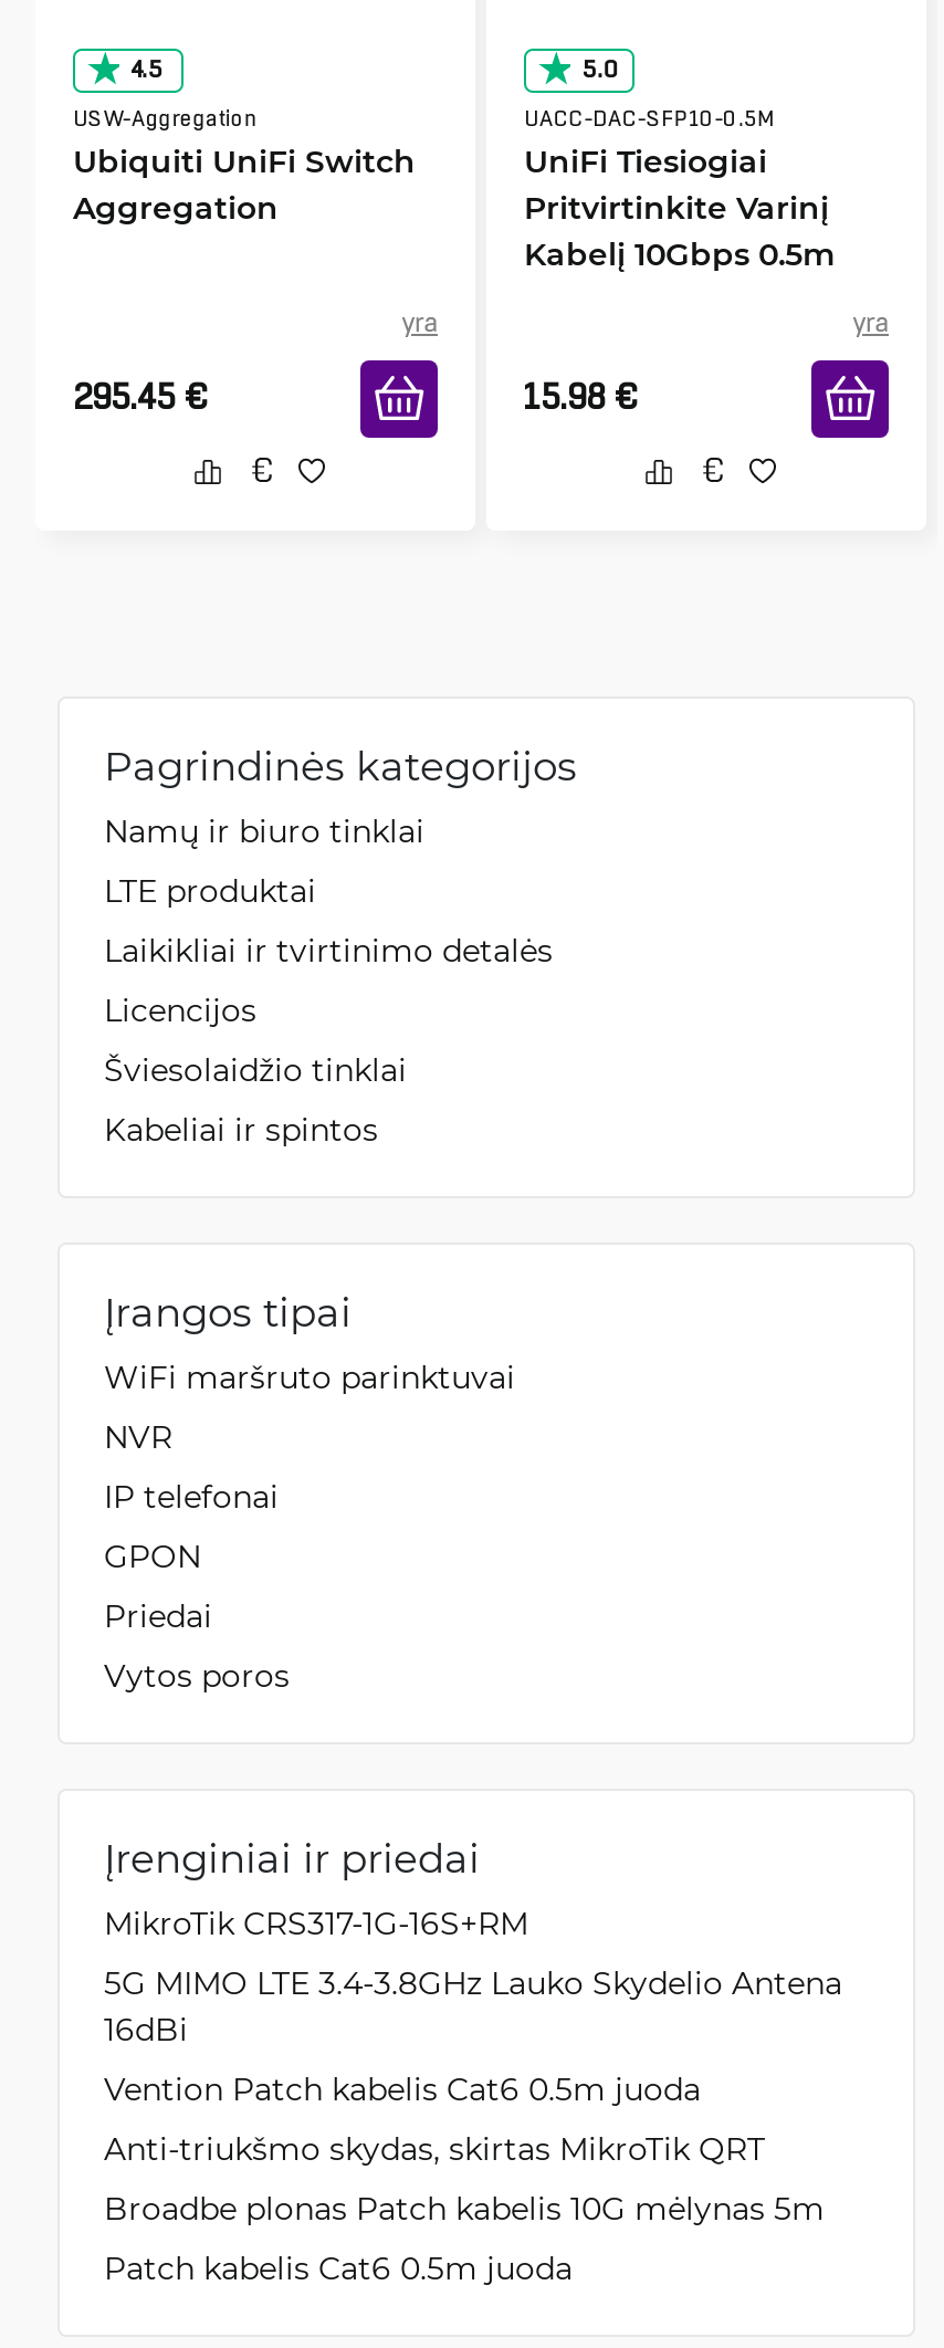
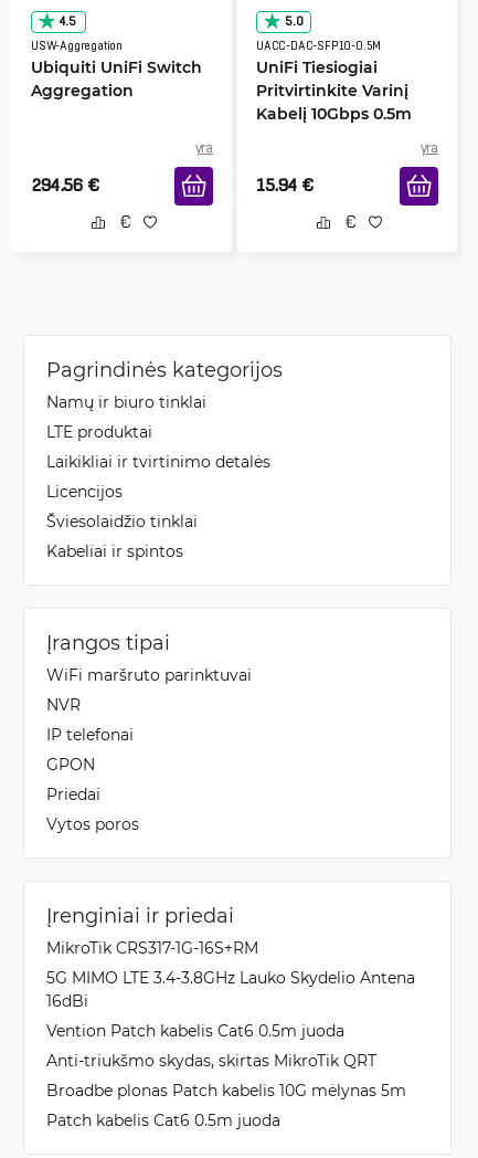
[73,376,208,418] 295.45 € -> [31,175,98,196] 294.56 €
[524,376,638,418] 15.98 € -> [256,175,313,196] 15.94 €

